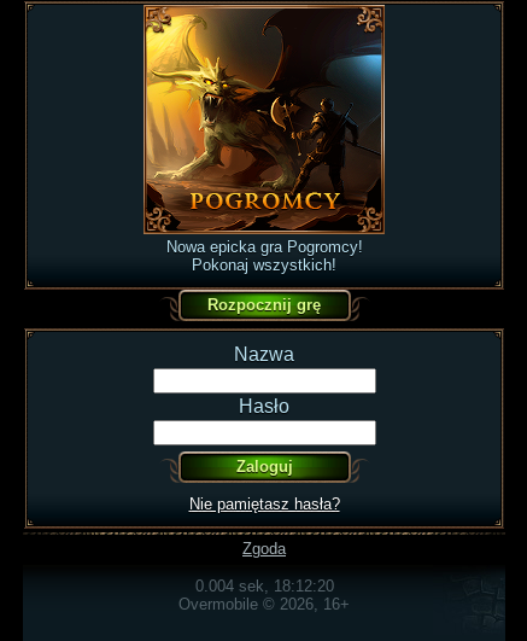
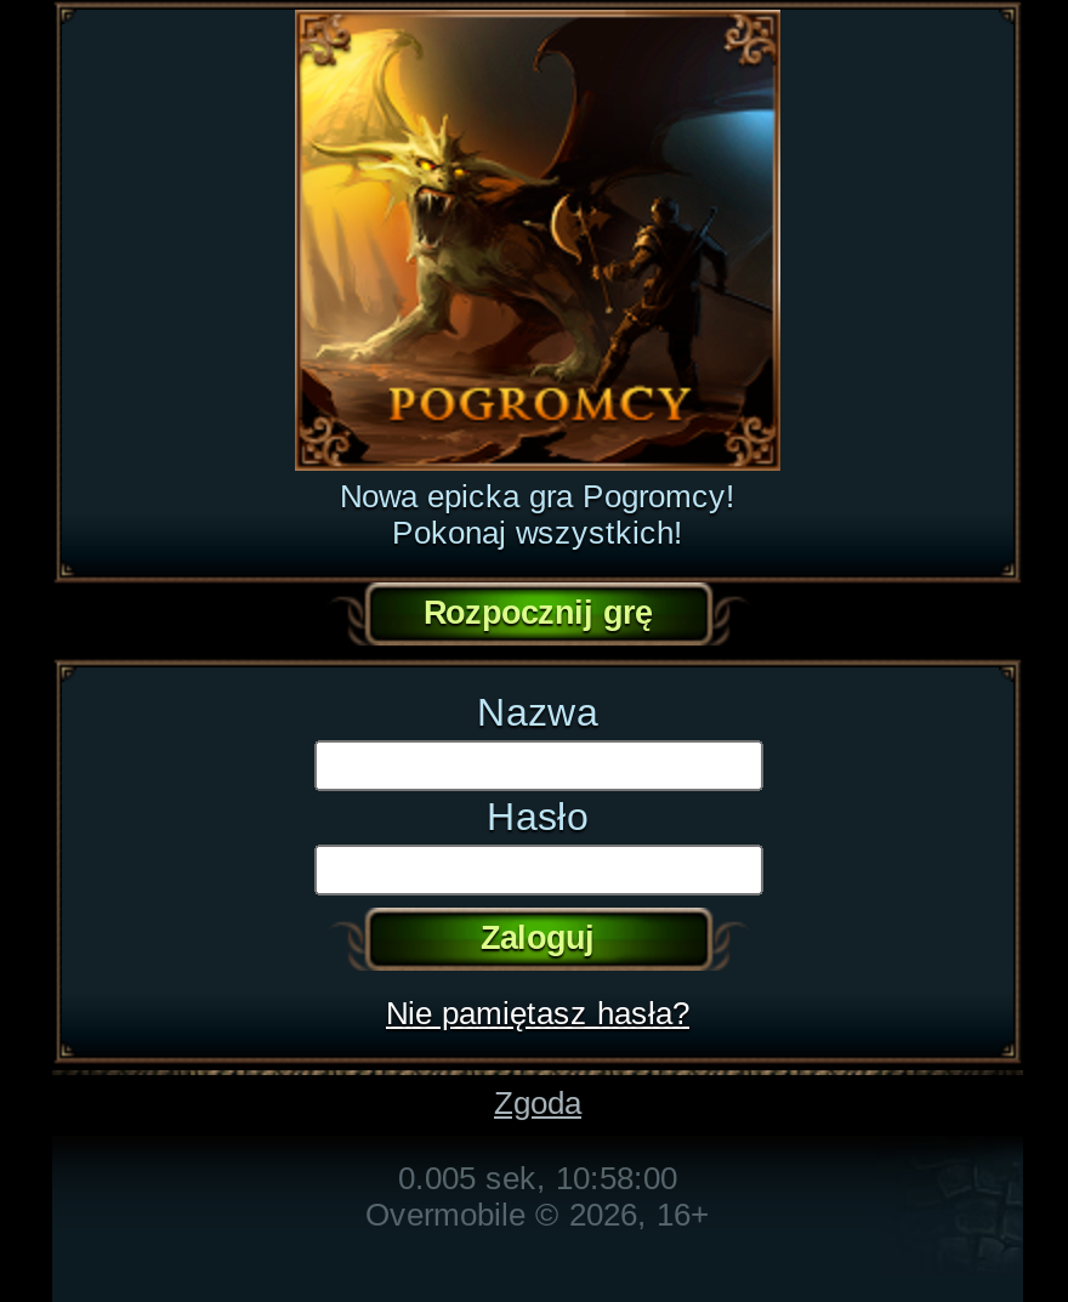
[195,576,333,595] 0.004 sek, 18:12:20 -> [398,1159,677,1195] 0.005 sek, 10:58:00

